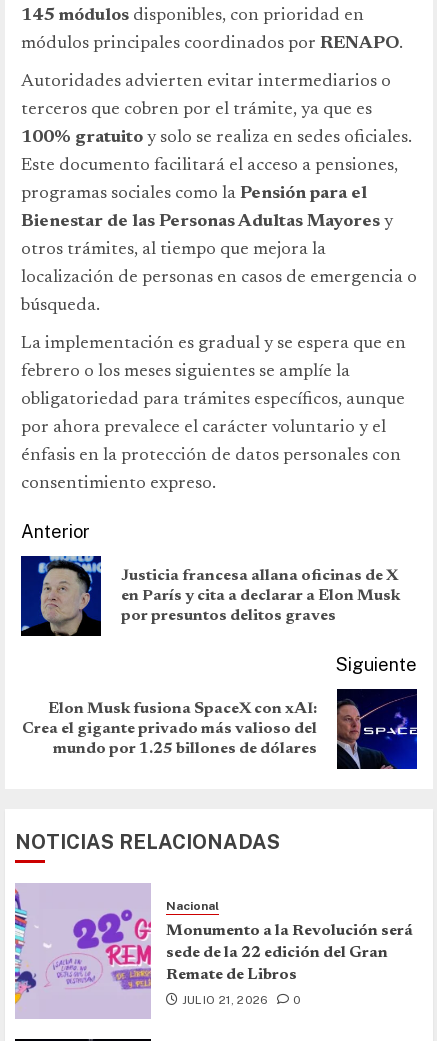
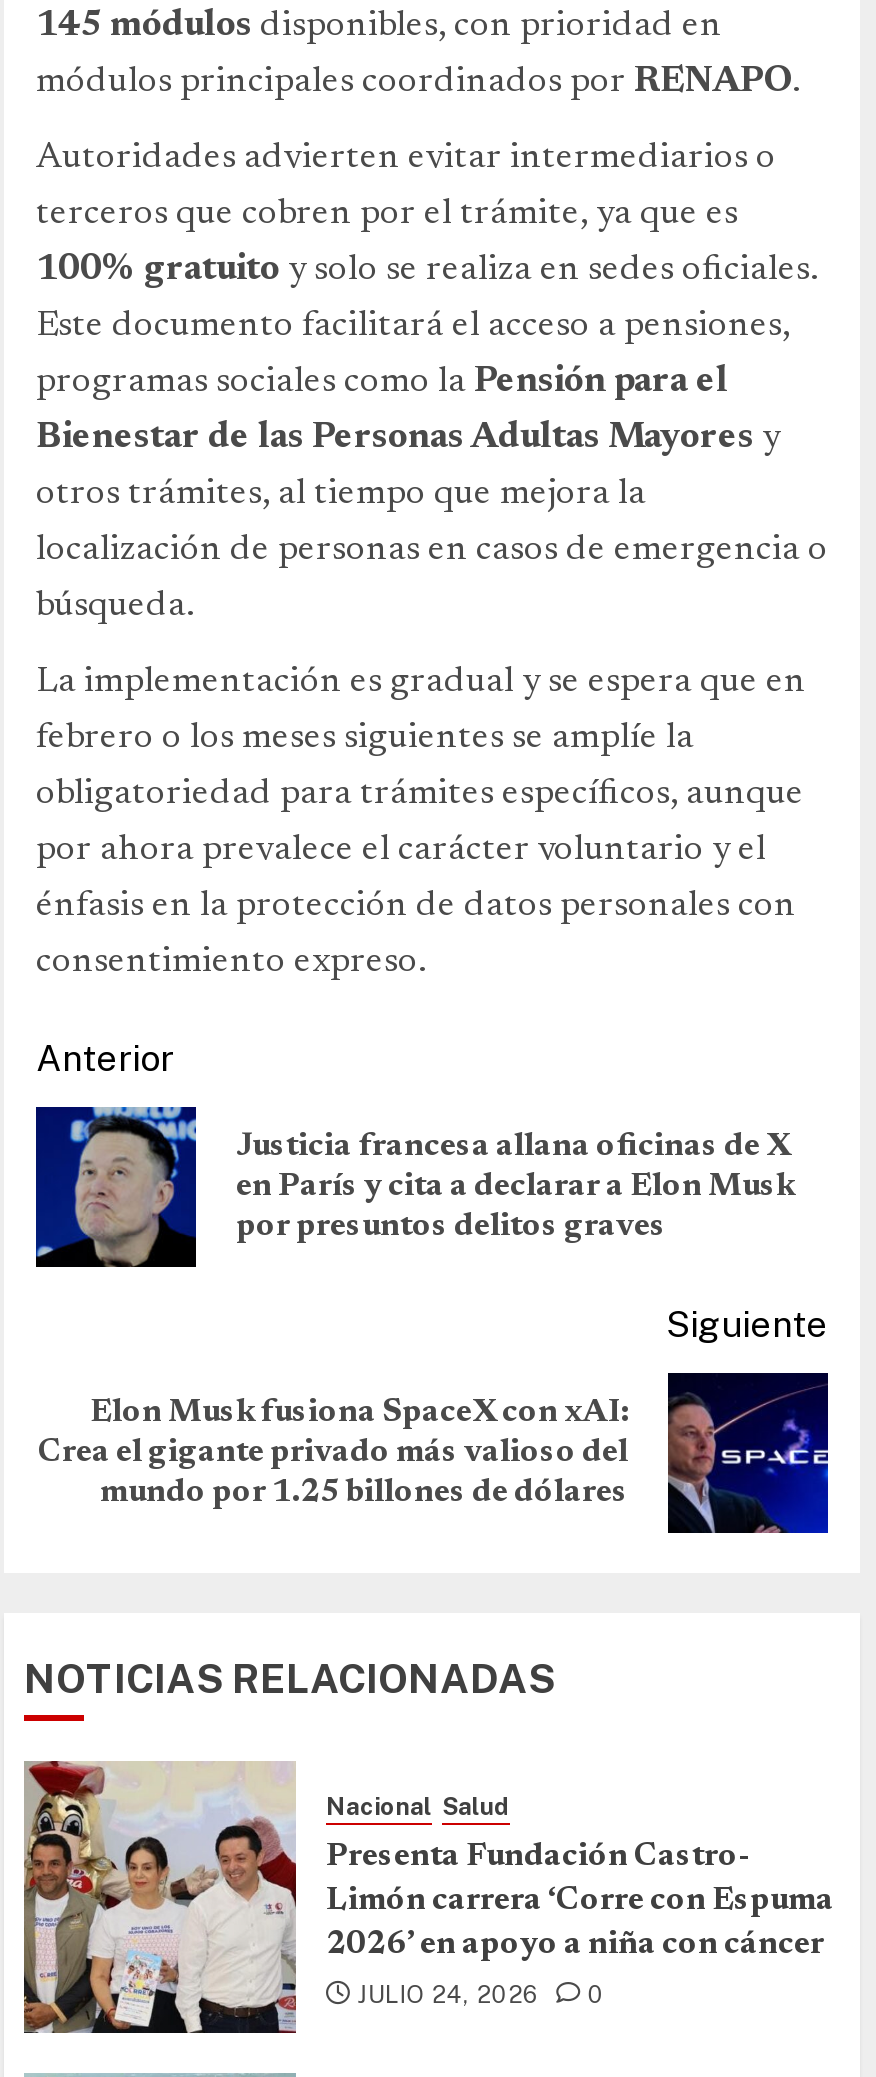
[14,883,219,1019] [image] | Nacional -> [22,1759,510,2035] [image] | Nacional Salud
[166,922,413,982] Monumento a la Revolución será | sede de la 22 edición del Gran | Remate de Libros -> [326,1840,834,1960] Presenta Fundación Castro- | Limón carrera ‘Corre con Espuma | 2026’ en apoyo a niña con cáncer
[182,992,301,1006] JULIO 21, 2026 0 -> [358,1980,605,2008] JULIO 24, 2026 0

